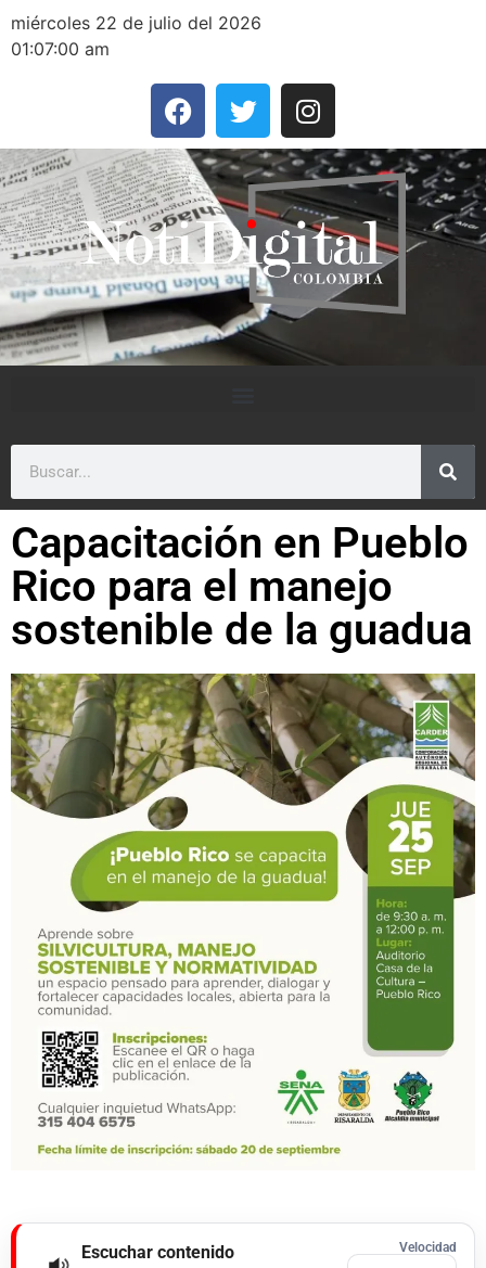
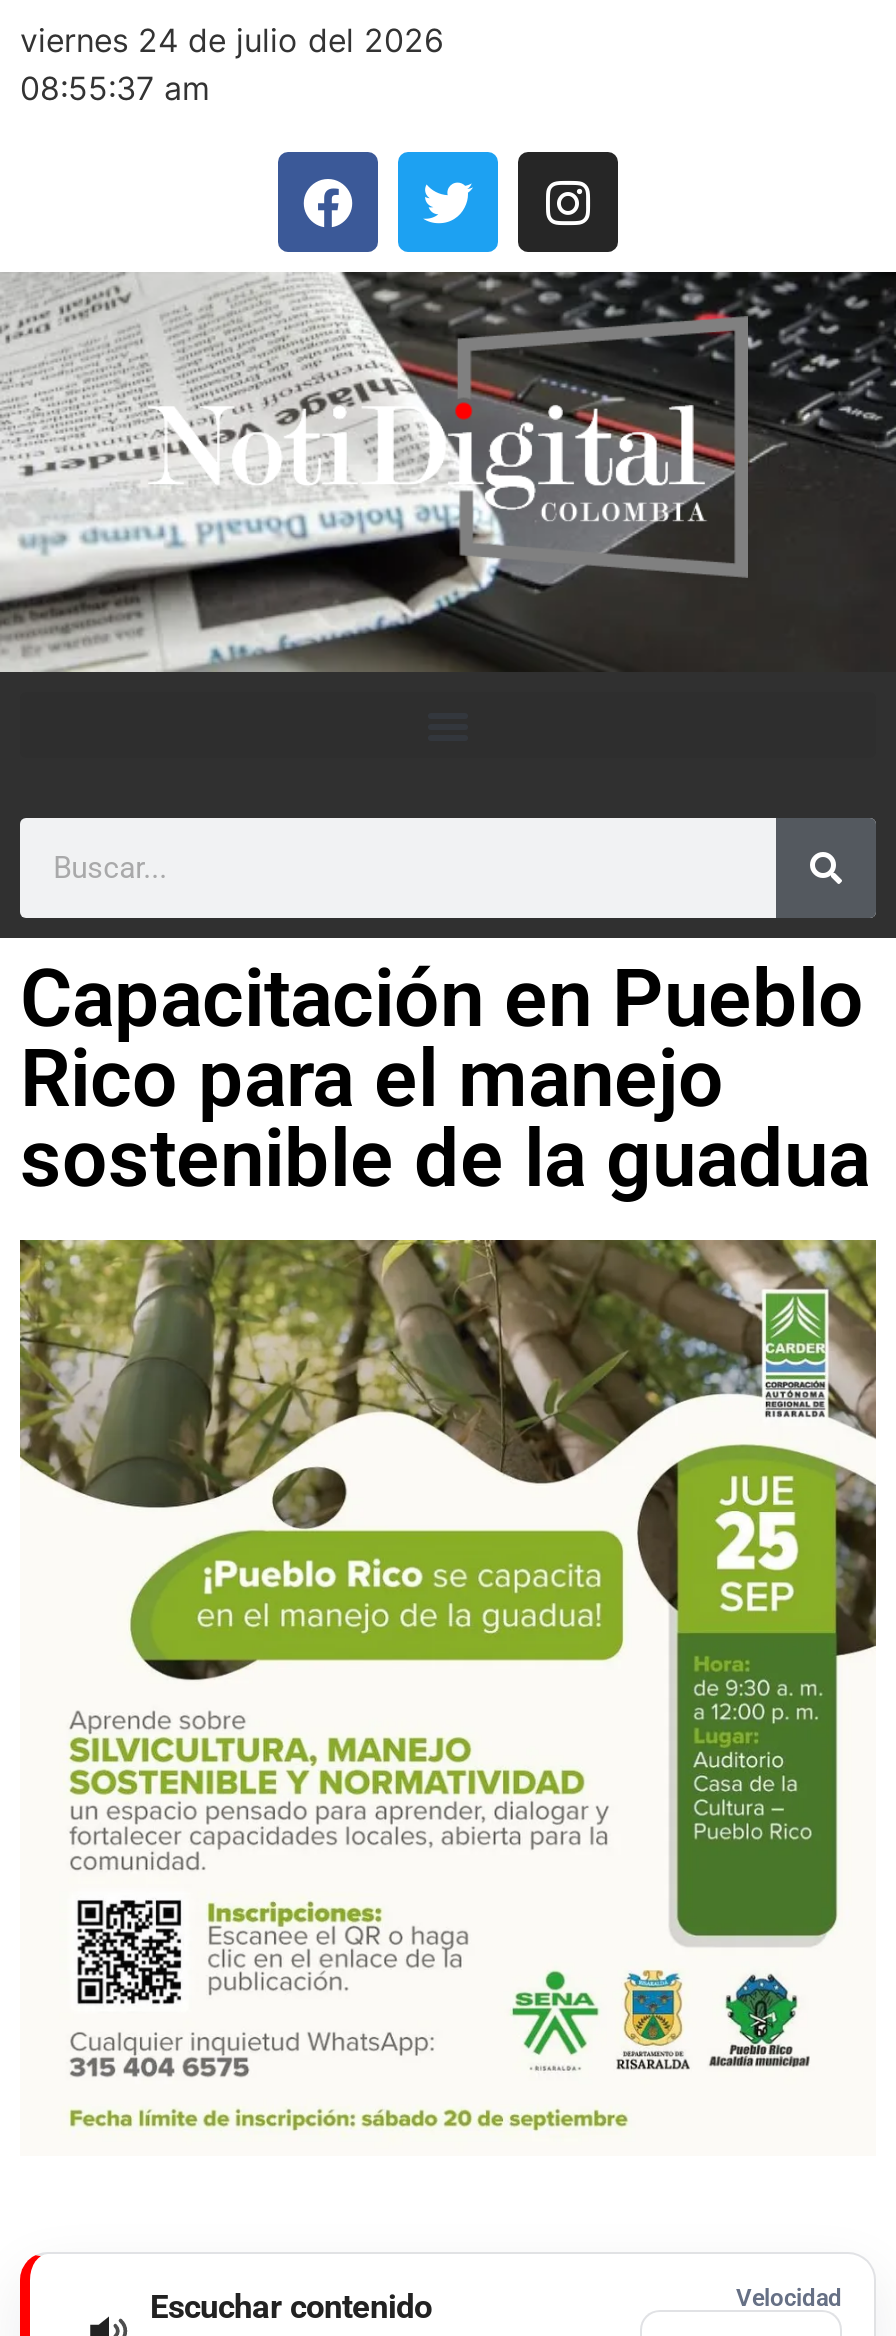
[11,12,261,34] miércoles 22 de julio del 2026 -> [20,20,444,60] viernes 24 de julio del 2026
[11,38,110,60] 01:07:00 am -> [20,68,210,108] 08:55:37 am

